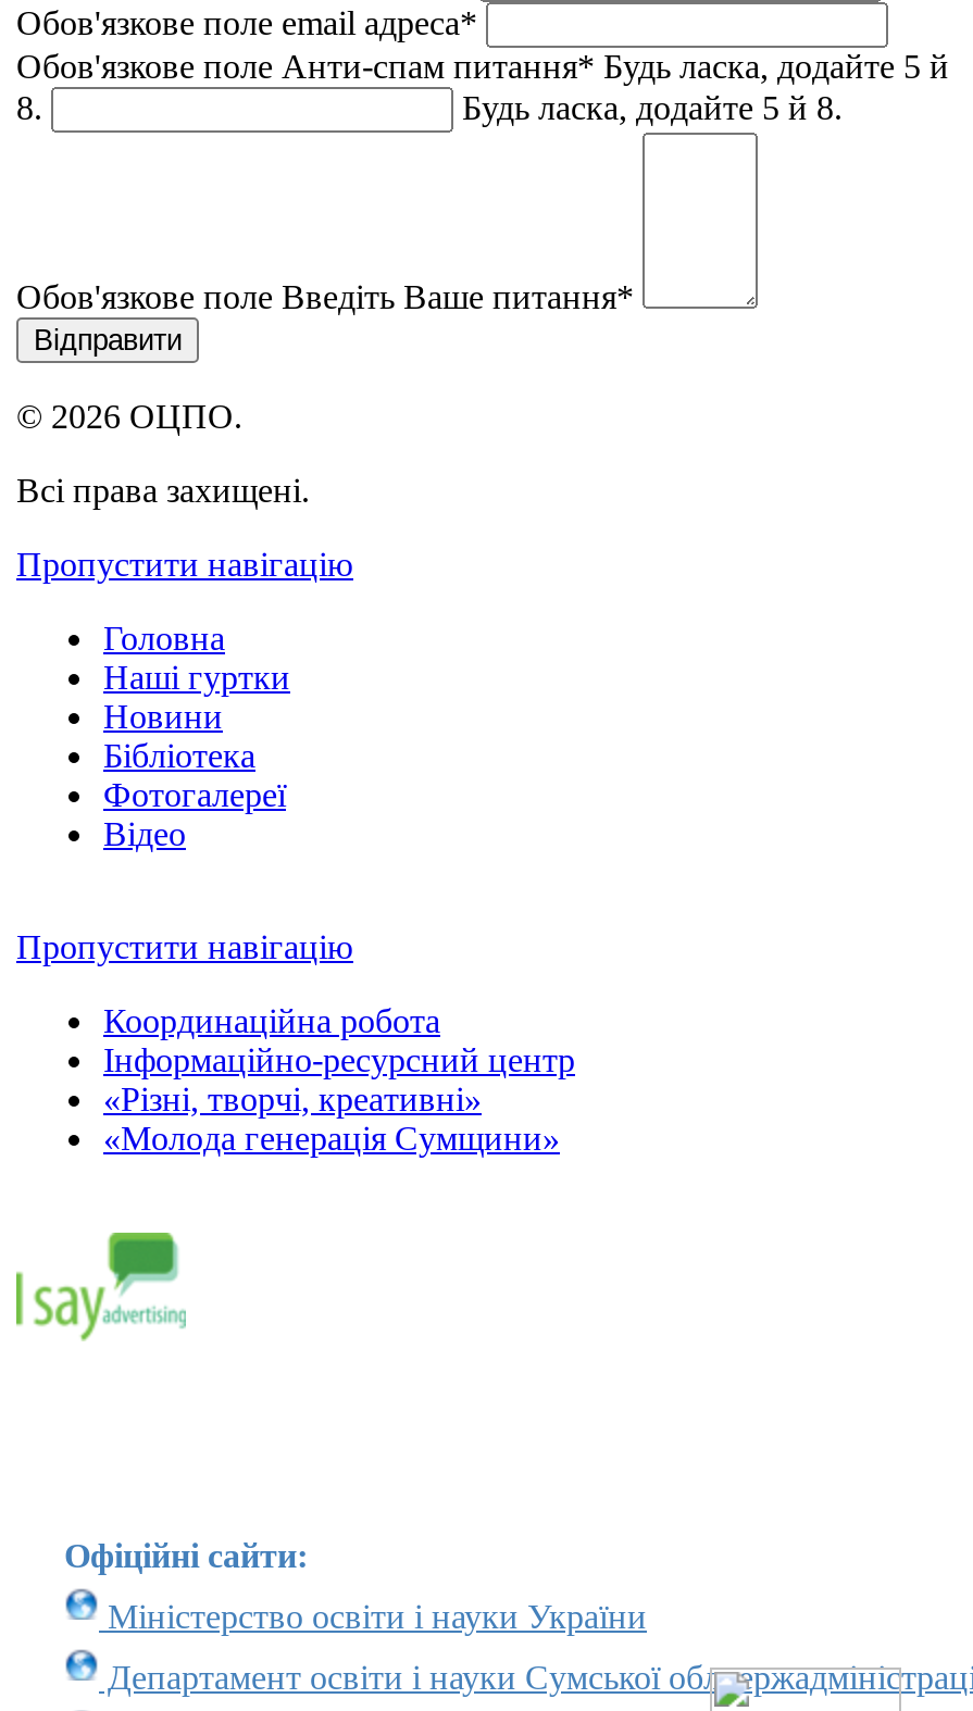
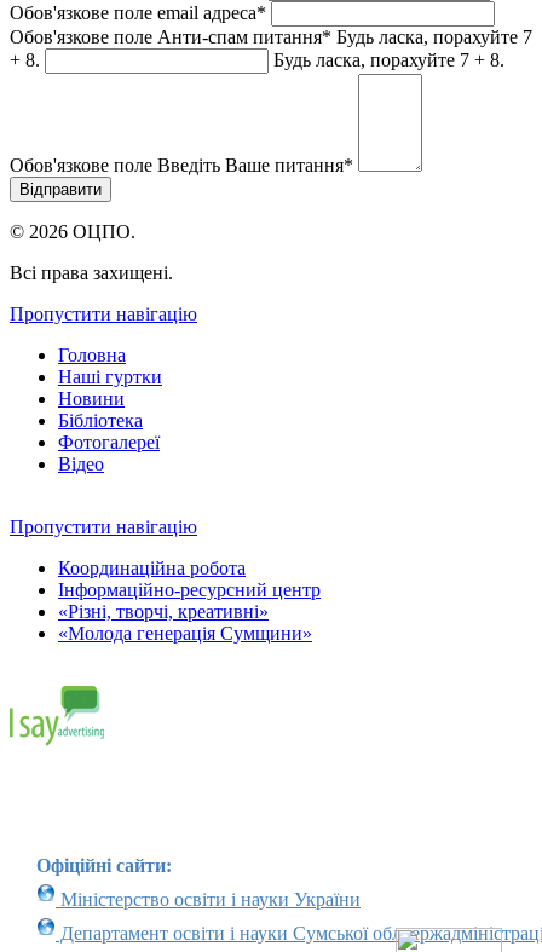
[16,48,949,126] Обов'язкове поле Анти-спам питання* Будь ласка, додайте 5 й | 8. | Будь ласка, додайте 5 й 8. -> [10,27,532,70] Обов'язкове поле Анти-спам питання* Будь ласка, порахуйте 7 | + 8. | Будь ласка, порахуйте 7 + 8.

